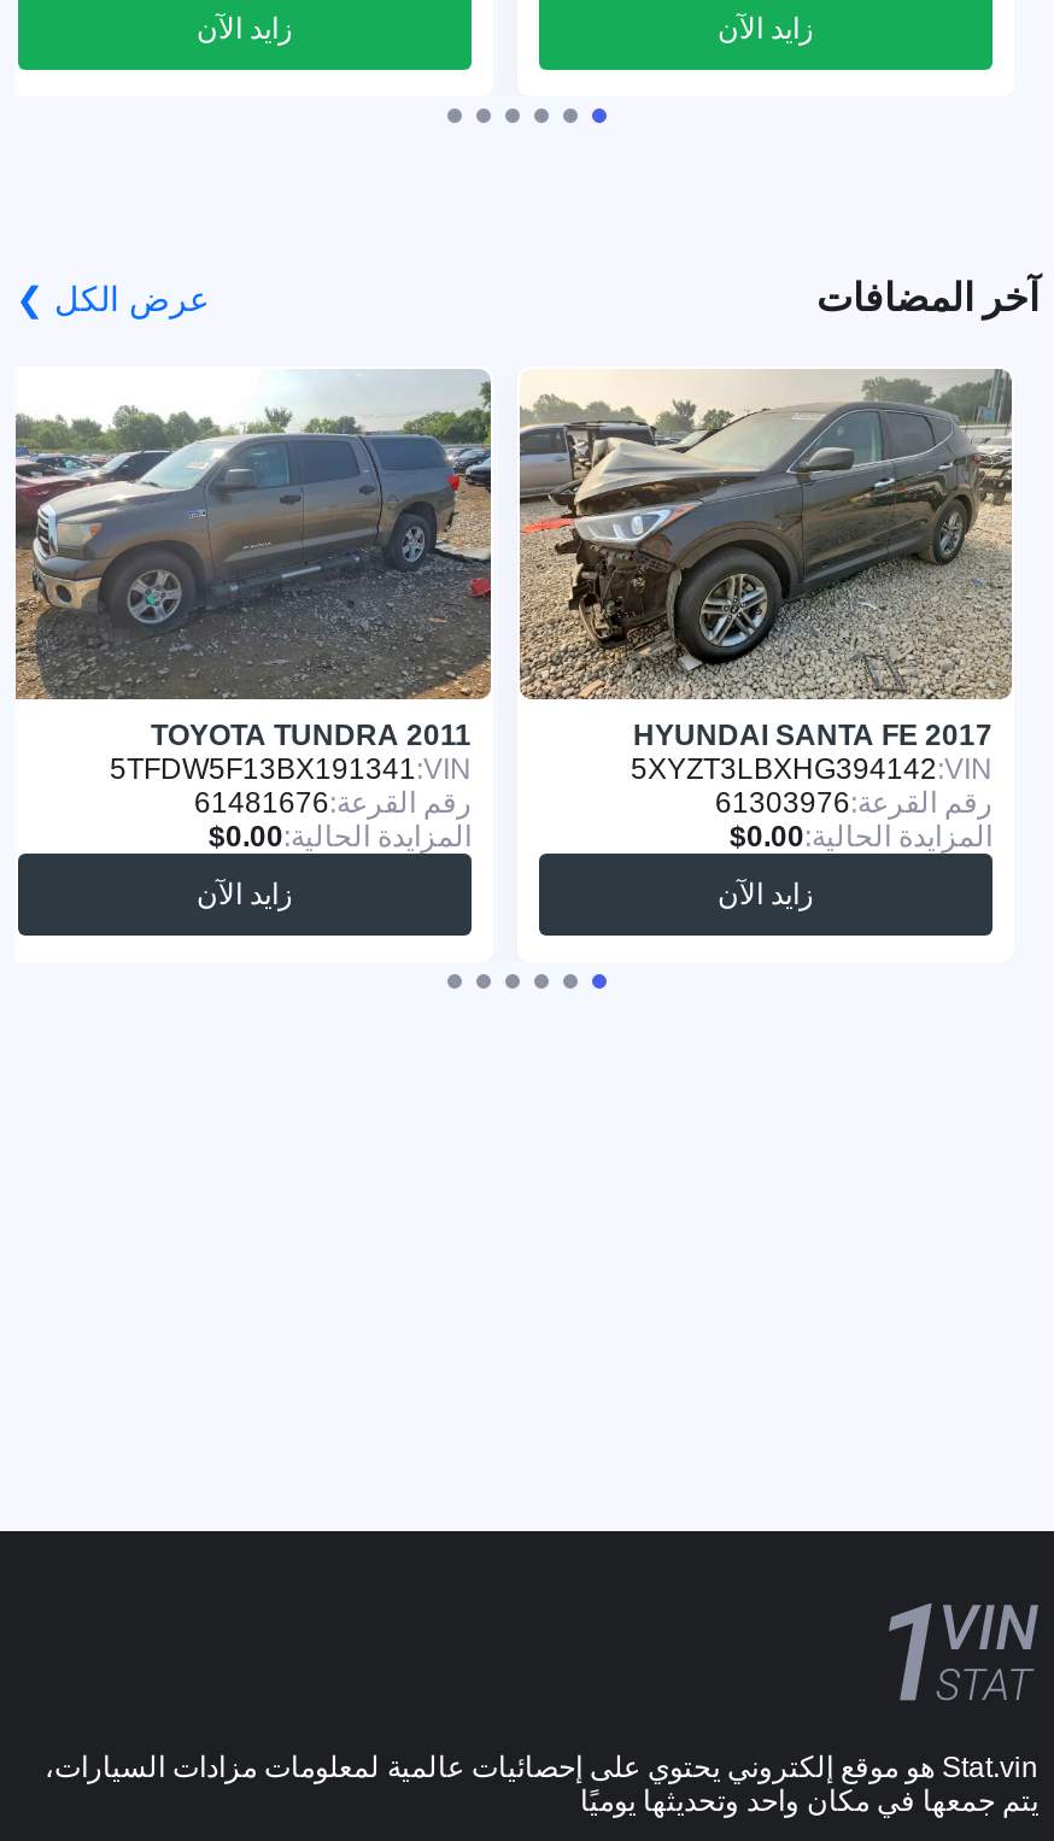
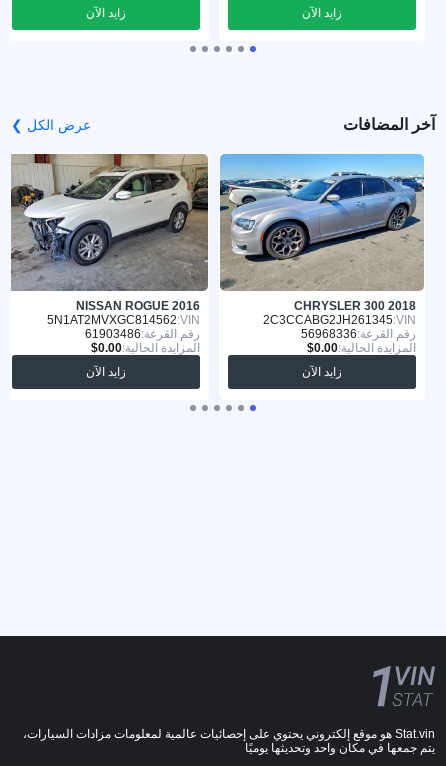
[16,369,493,752] [image] | TOYOTA TUNDRA 2011 -> [10,153,209,313] [image] | NISSAN ROGUE 2016
[520,367,1014,752] [image] | HYUNDAI SANTA FE 2017 -> [219,153,424,313] [image] | CHRYSLER 300 2018
[110,752,472,819] 5TFDW5F13BX191341 | رقم القرعة:61481676 -> [47,313,200,341] 5N1AT2MVXGC814562 | رقم القرعة:61903486
[631,752,992,819] 5XYZT3LBXHG394142 | رقم القرعة:61303976 -> [263,313,416,341] 2C3CCABG2JH261345 | رقم القرعة:56968336

